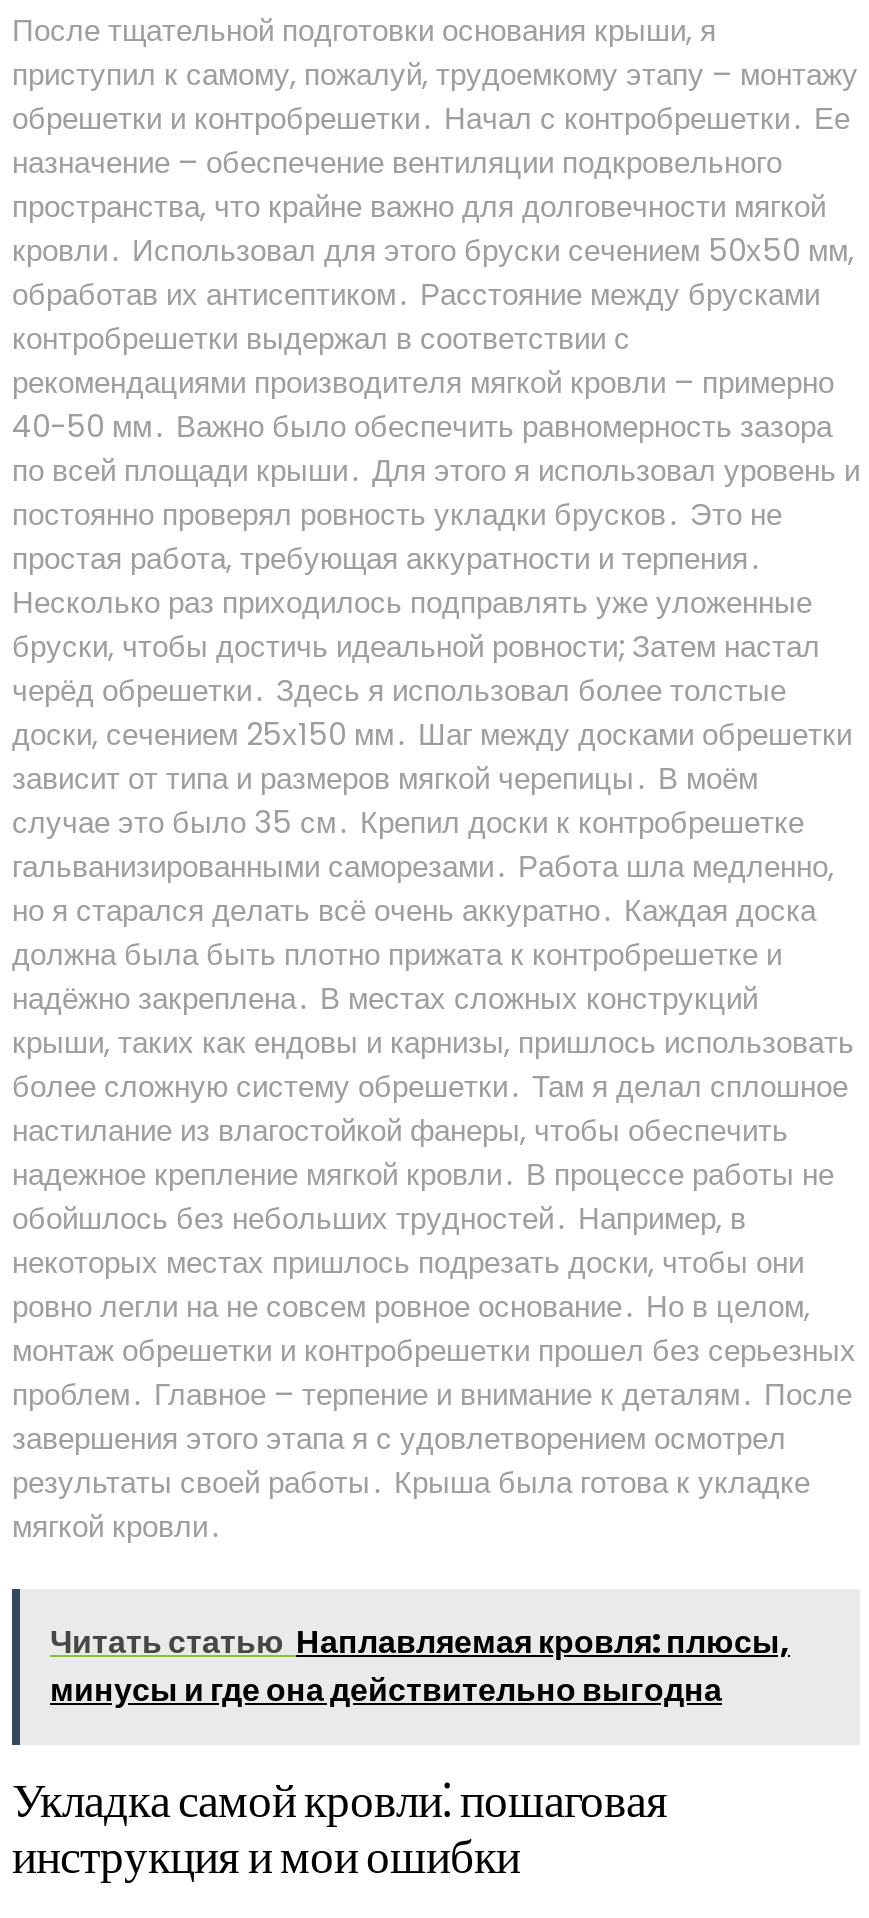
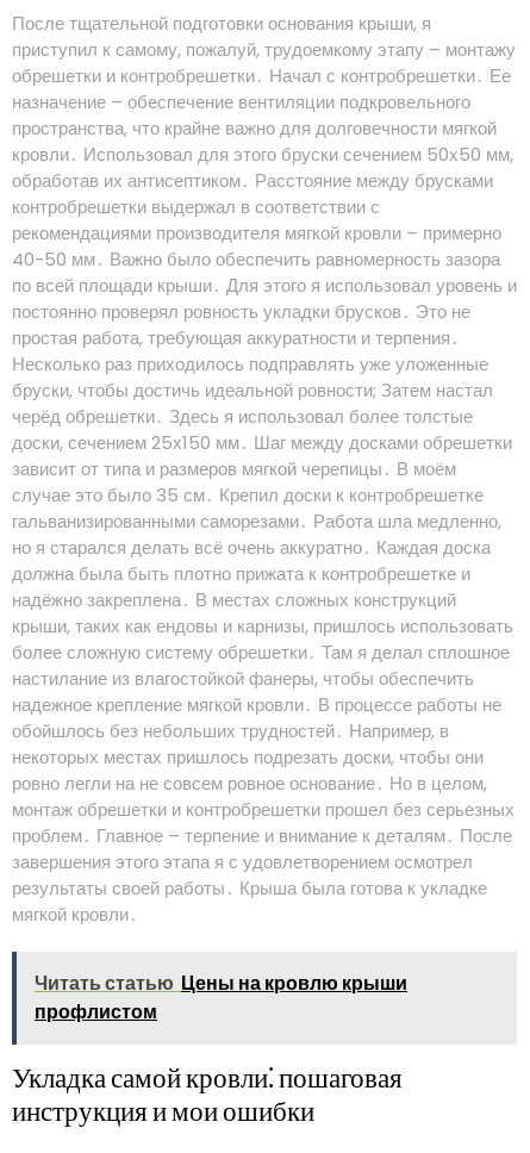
[50,1619,790,1713] Читать статью Наплавляемая кровля: плюсы, | минусы и где она действительно выгодна -> [35,970,407,1026] Читать статью Цены на кровлю крыши | профлистом

